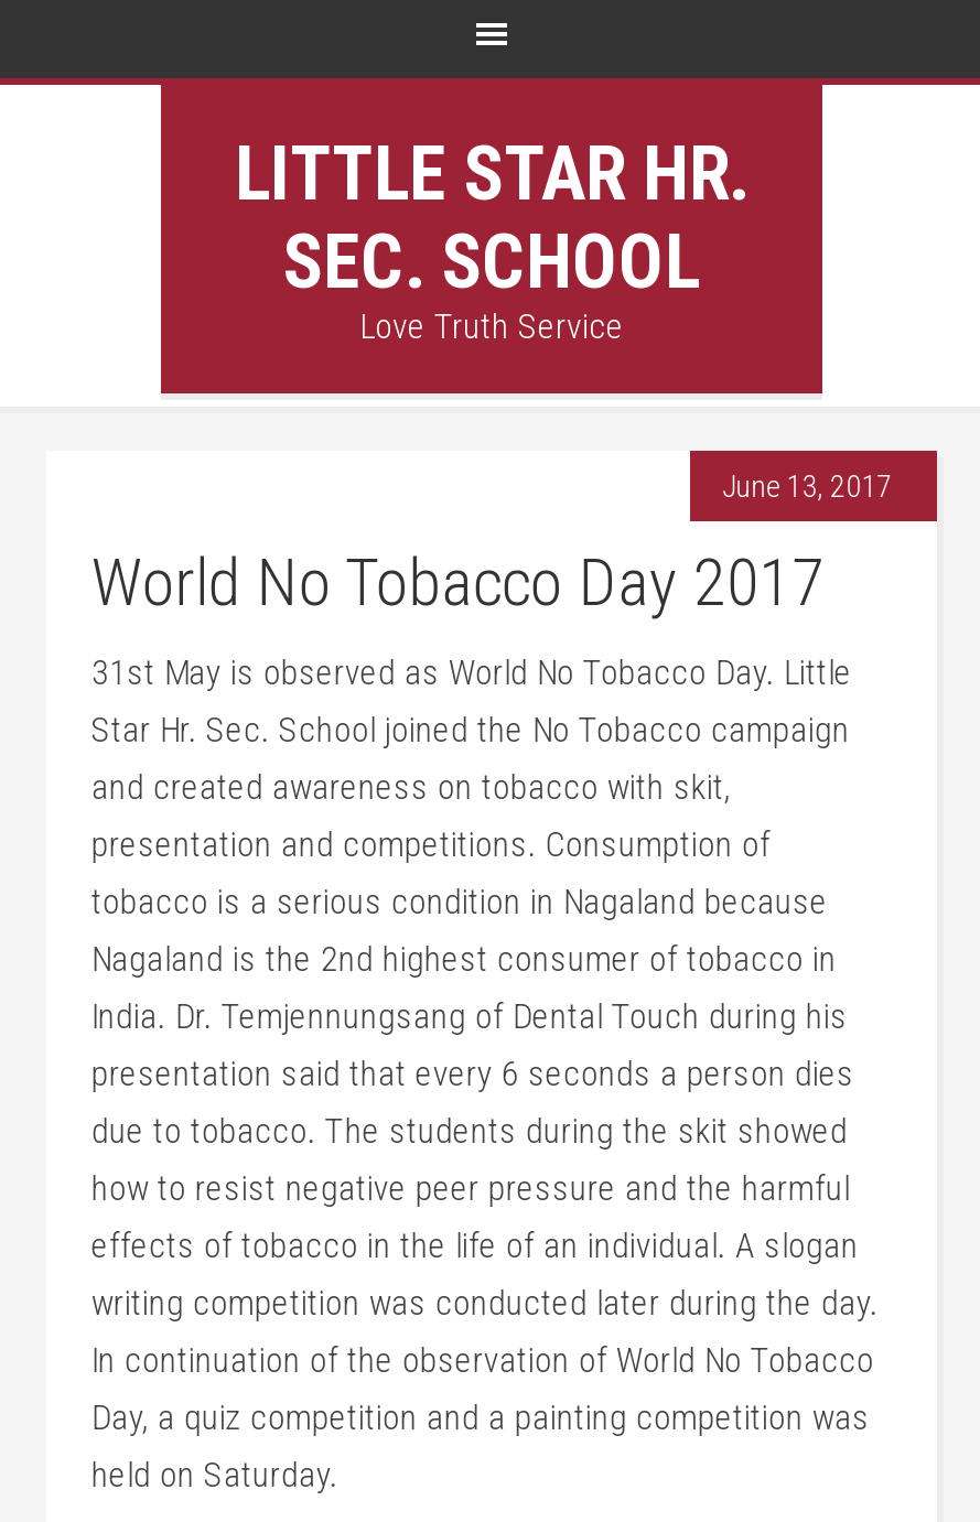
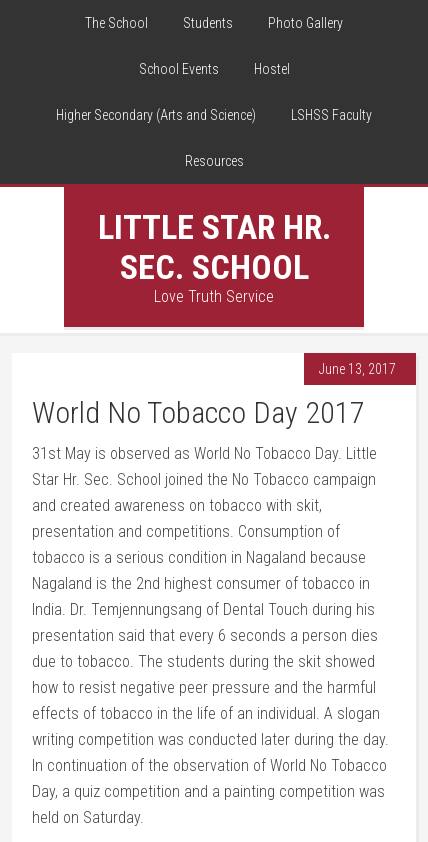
none -> [56,15,372,169] The School | Students | Photo Gallery | School Events | Hostel | Higher Secondary (Arts and Science) | LSHSS Faculty | Resources

